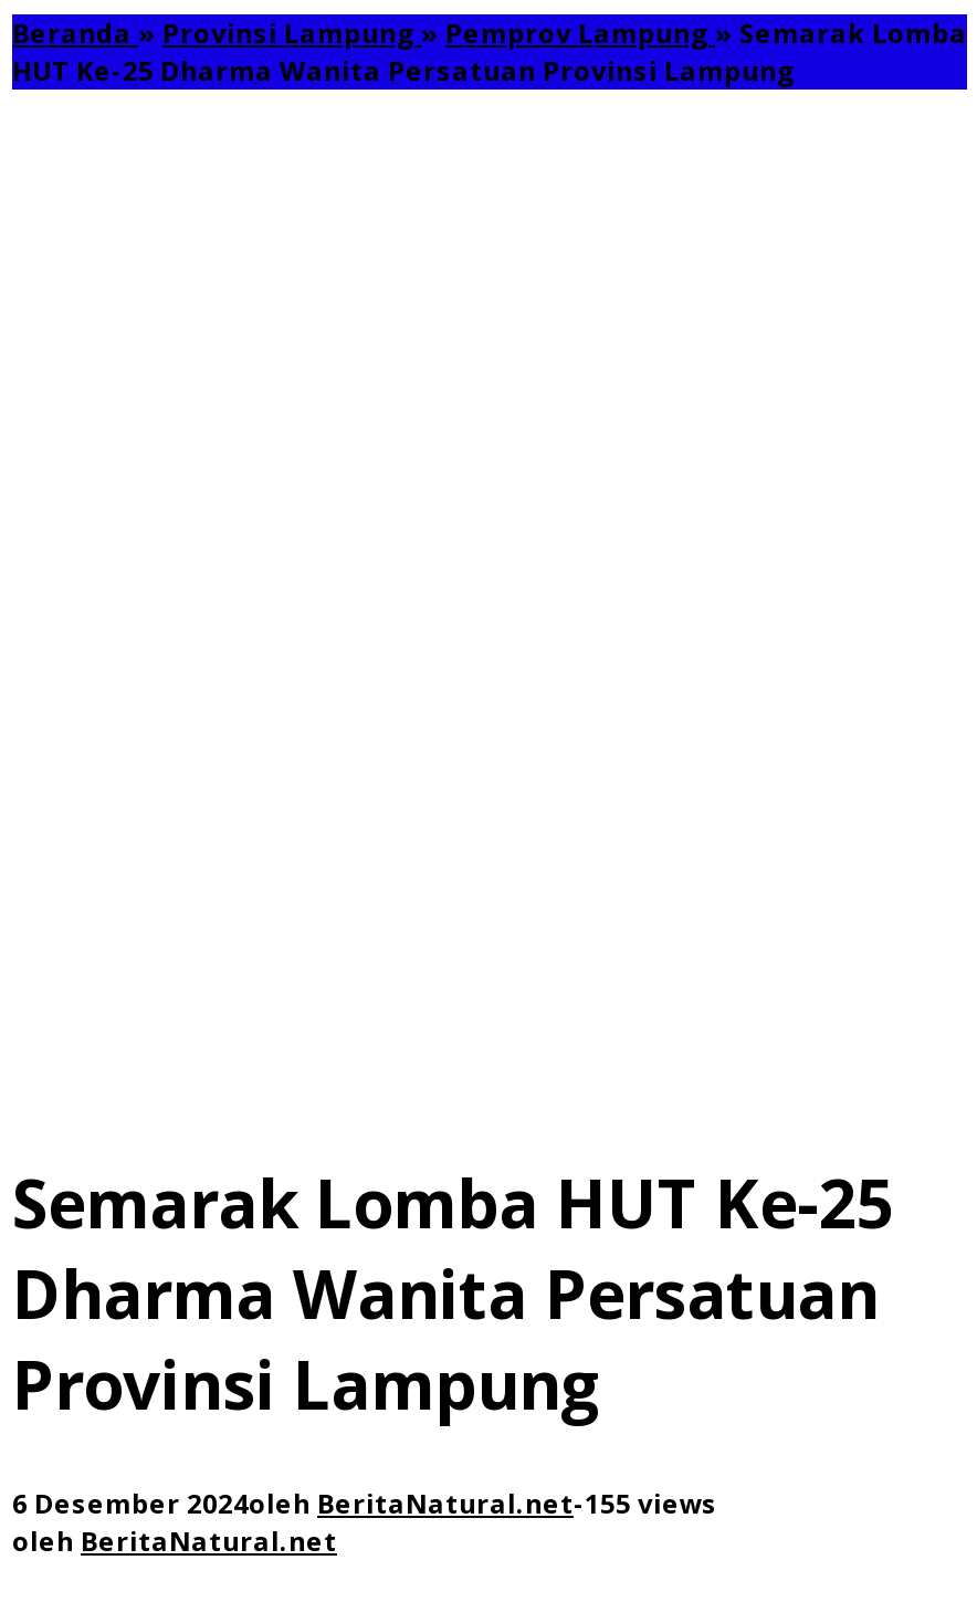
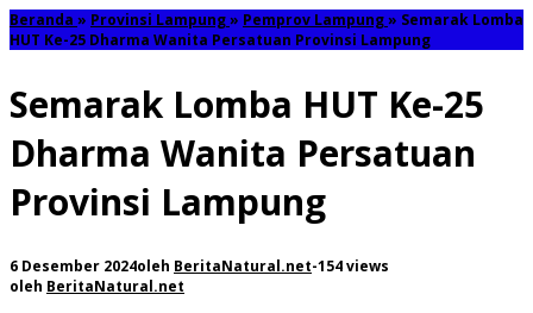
[12,1484,717,1522] 6 Desember 2024oleh BeritaNatural.net-155 views -> [10,256,389,276] 6 Desember 2024oleh BeritaNatural.net-154 views

